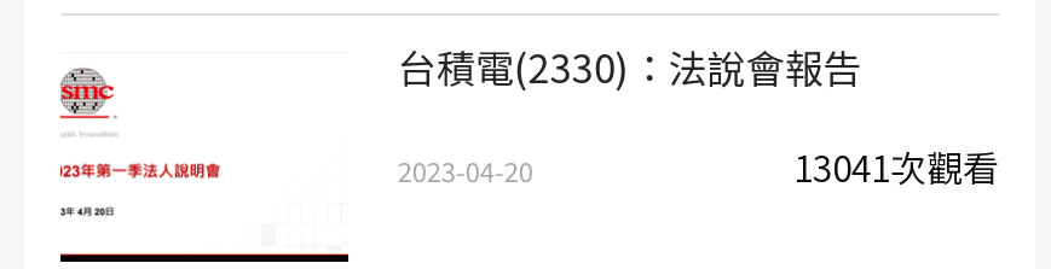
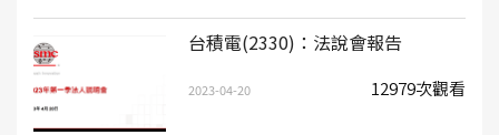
[793,142,999,192] 13041次觀看 -> [371,77,466,100] 12979次觀看

